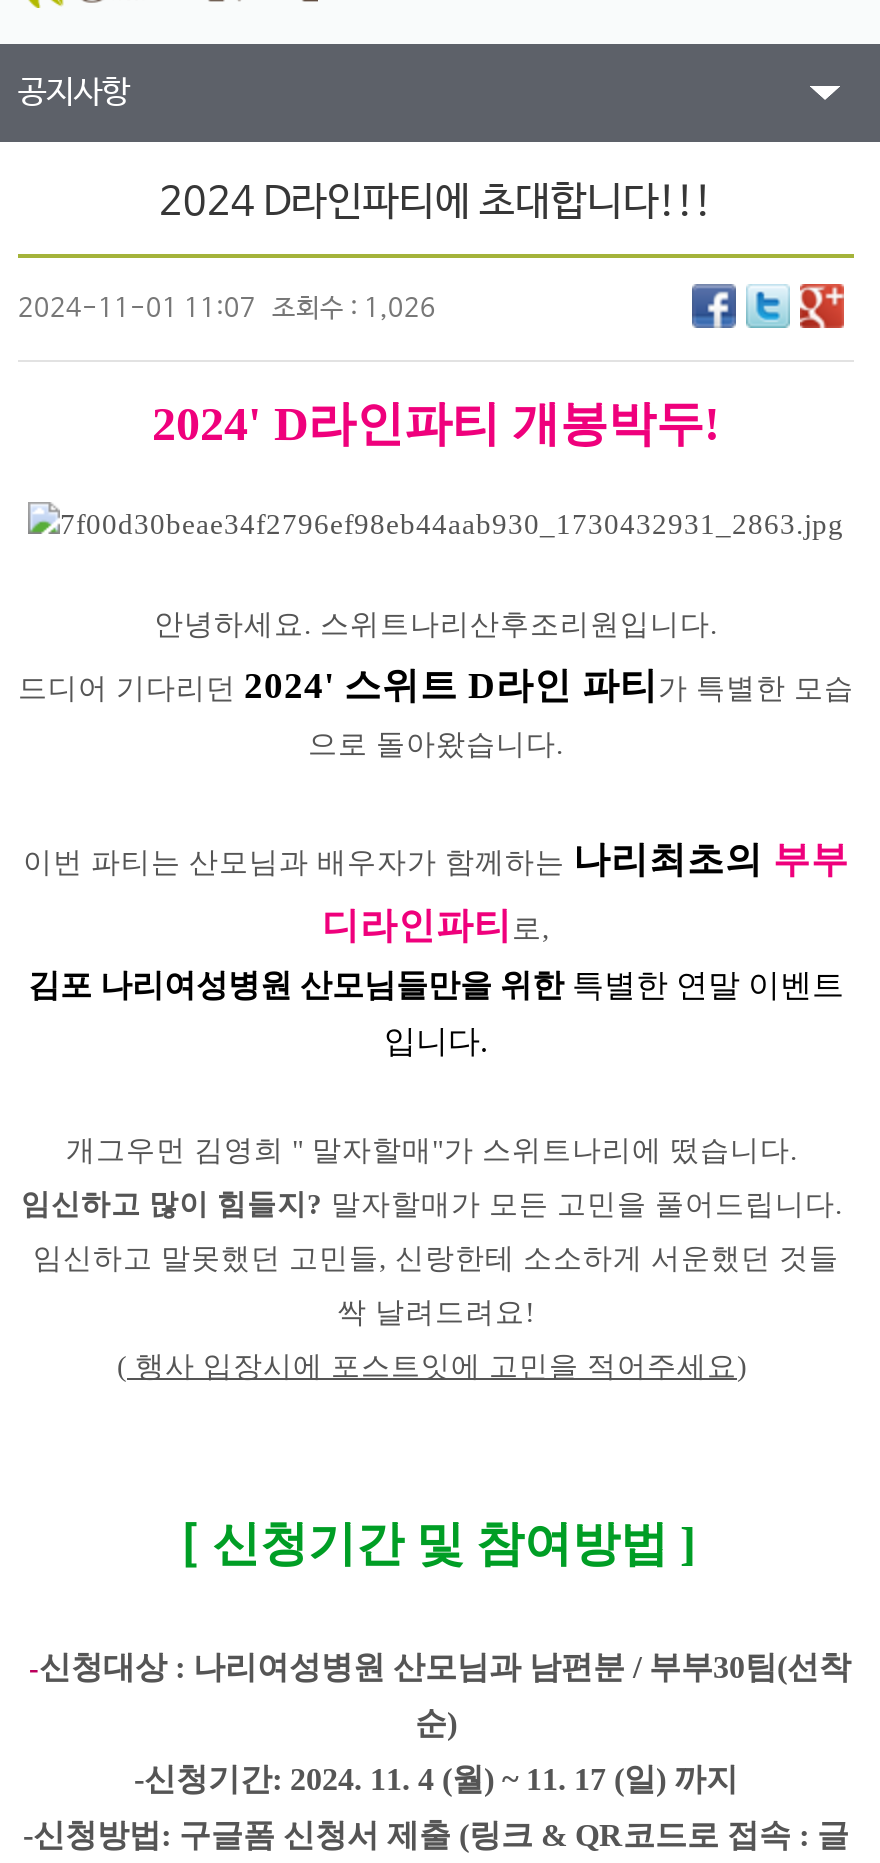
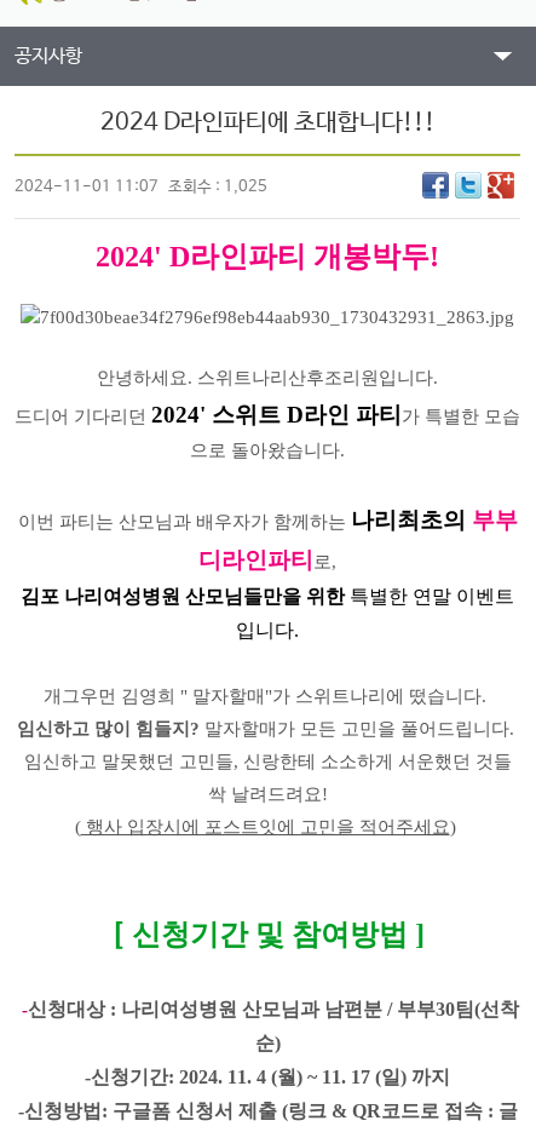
[18,294,436,324] 2024-11-01 11:07 조회수 : 1,026 -> [15,178,267,196] 2024-11-01 11:07 조회수 : 1,025

